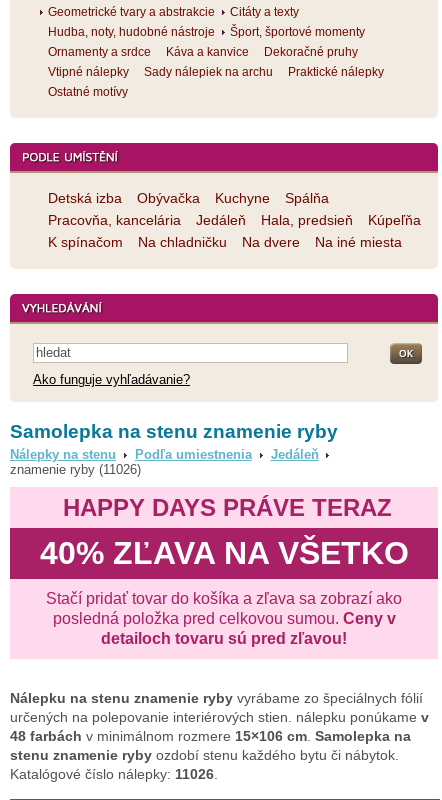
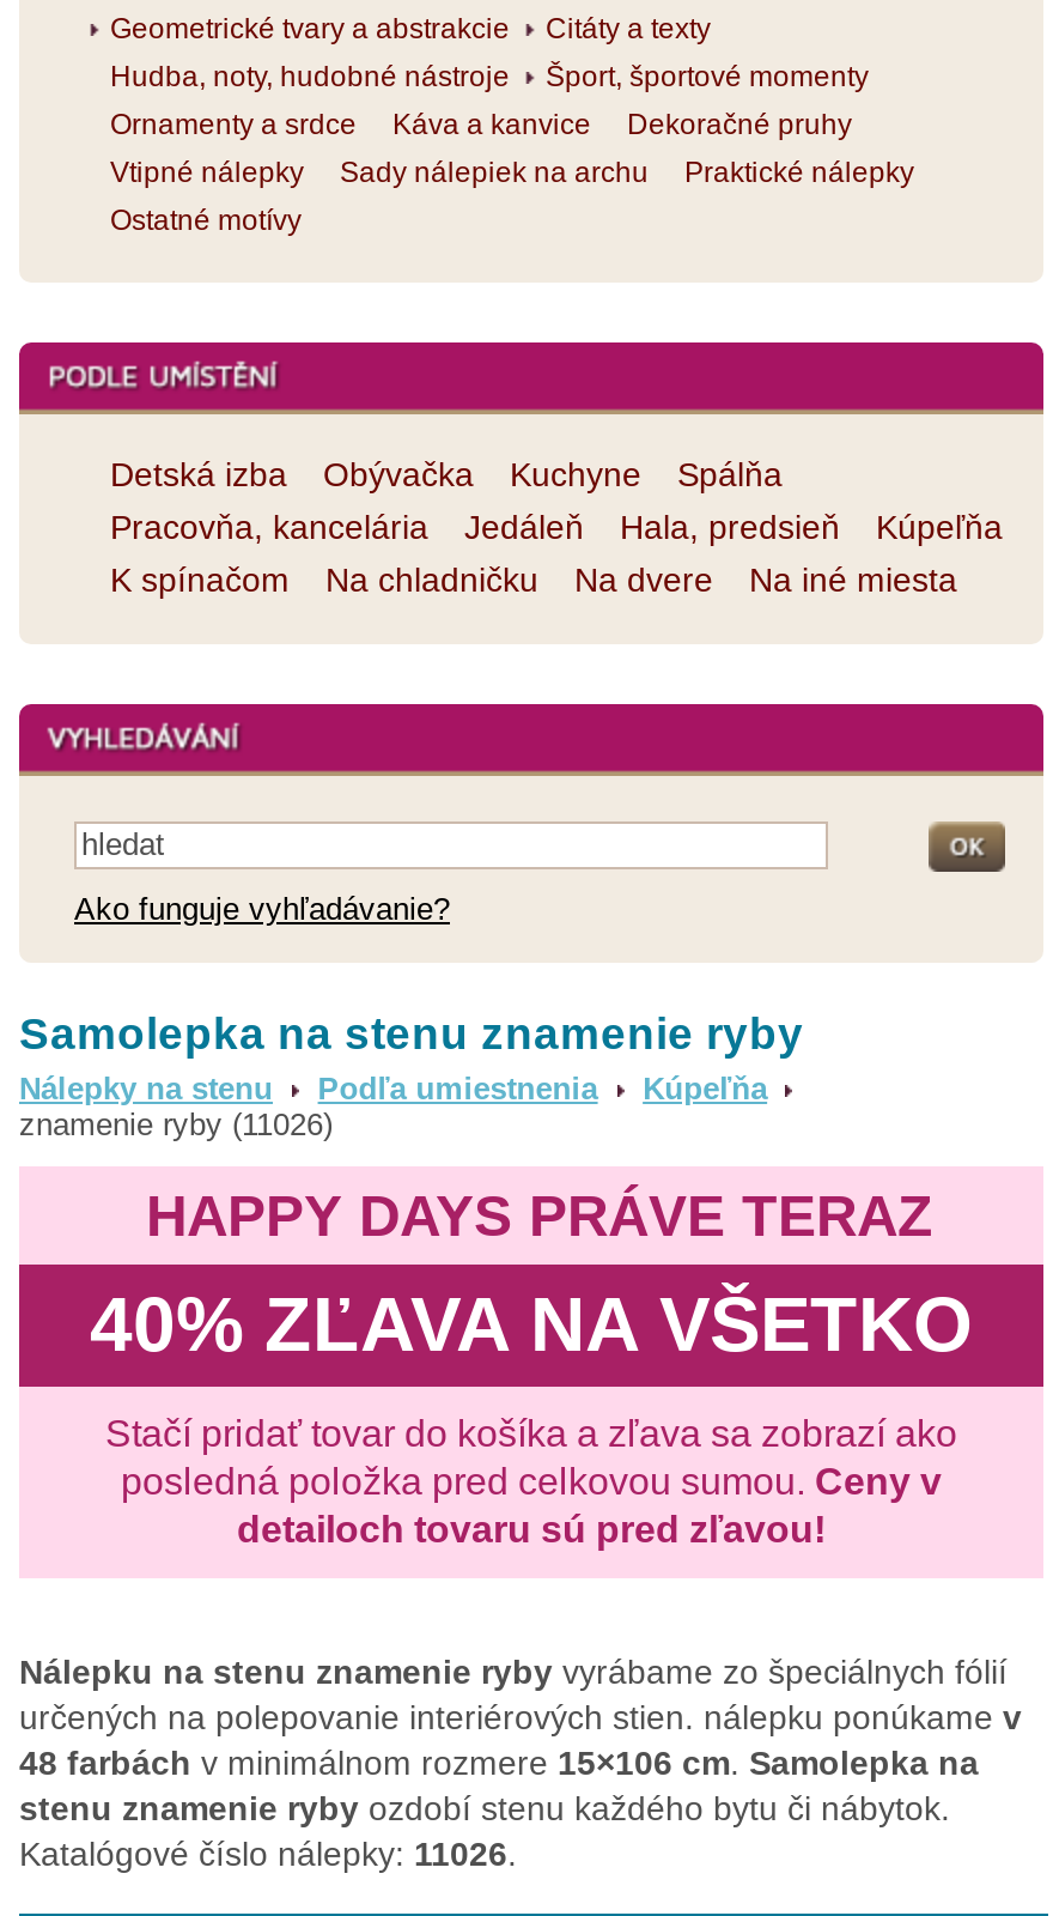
[271,447,319,462] Jedáleň -> [643,1071,767,1106] Kúpeľňa

